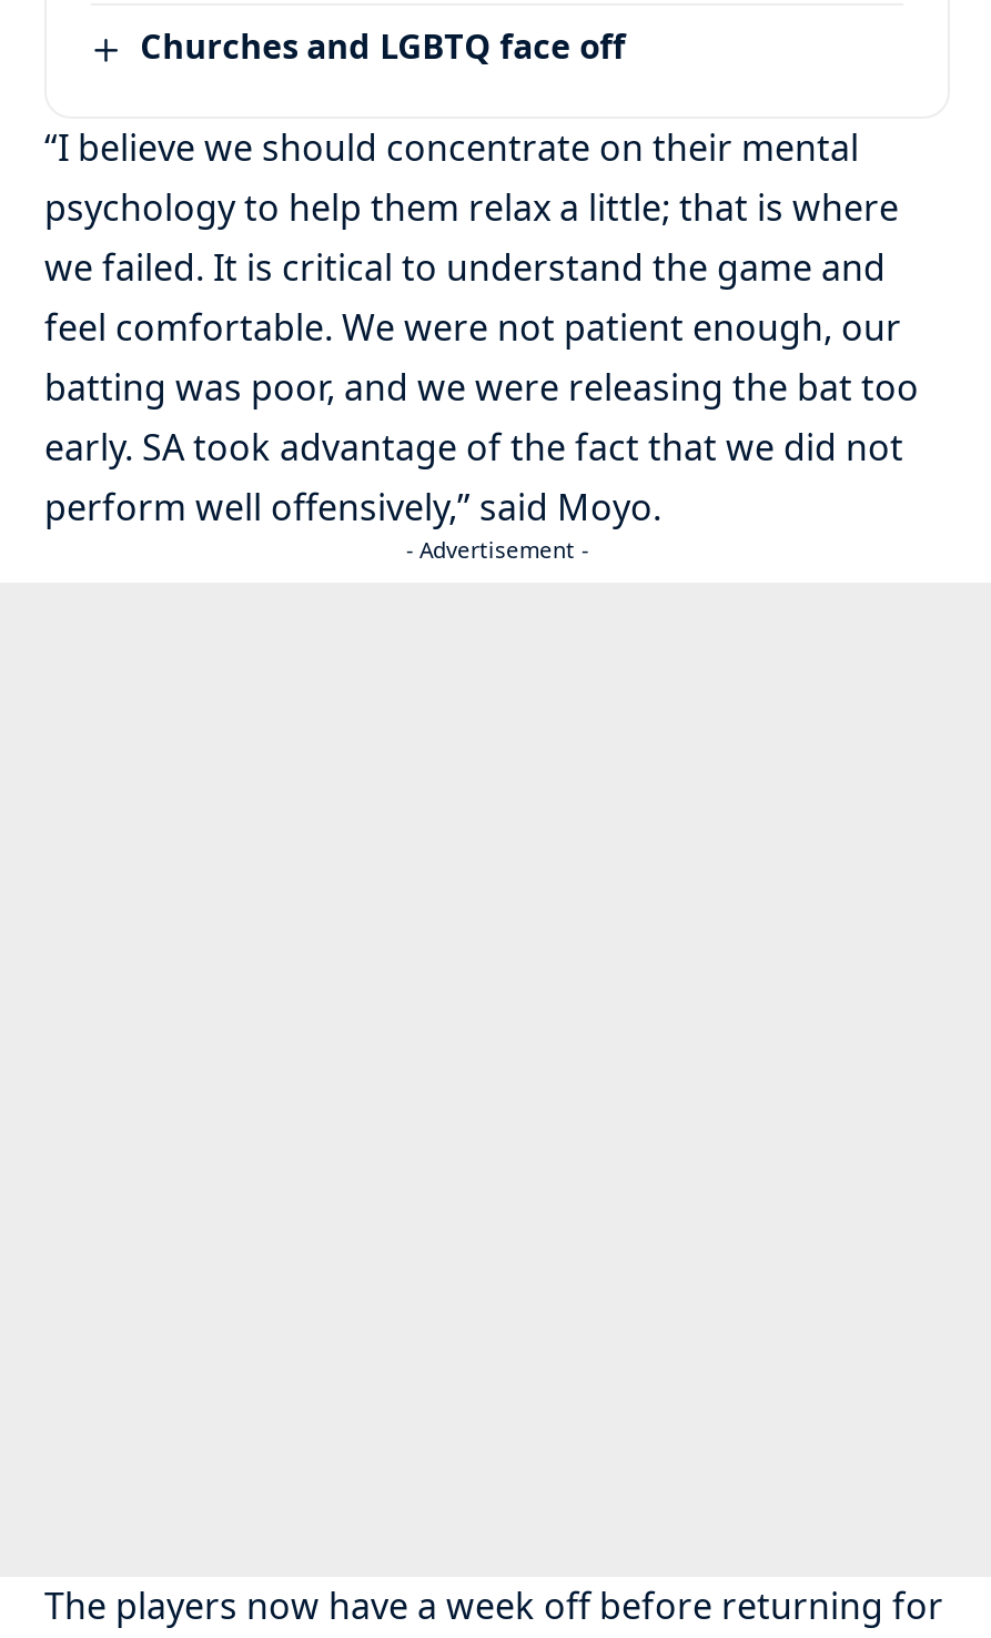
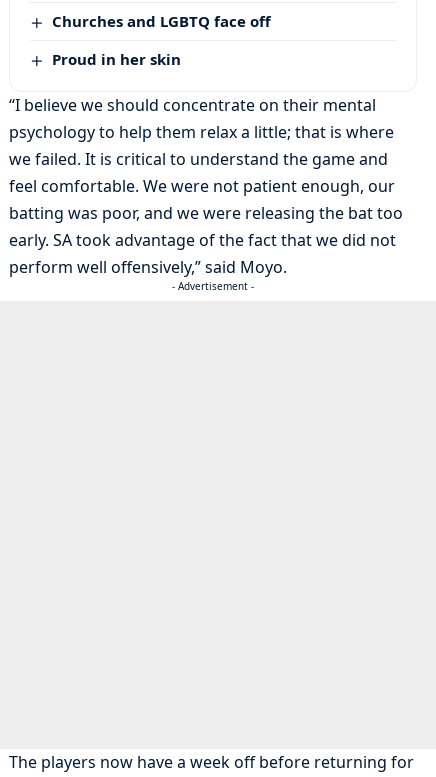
none -> [52,49,181,69] Proud in her skin

